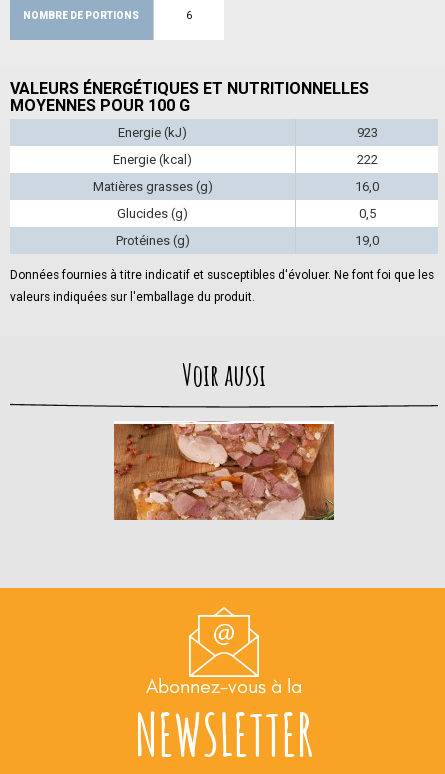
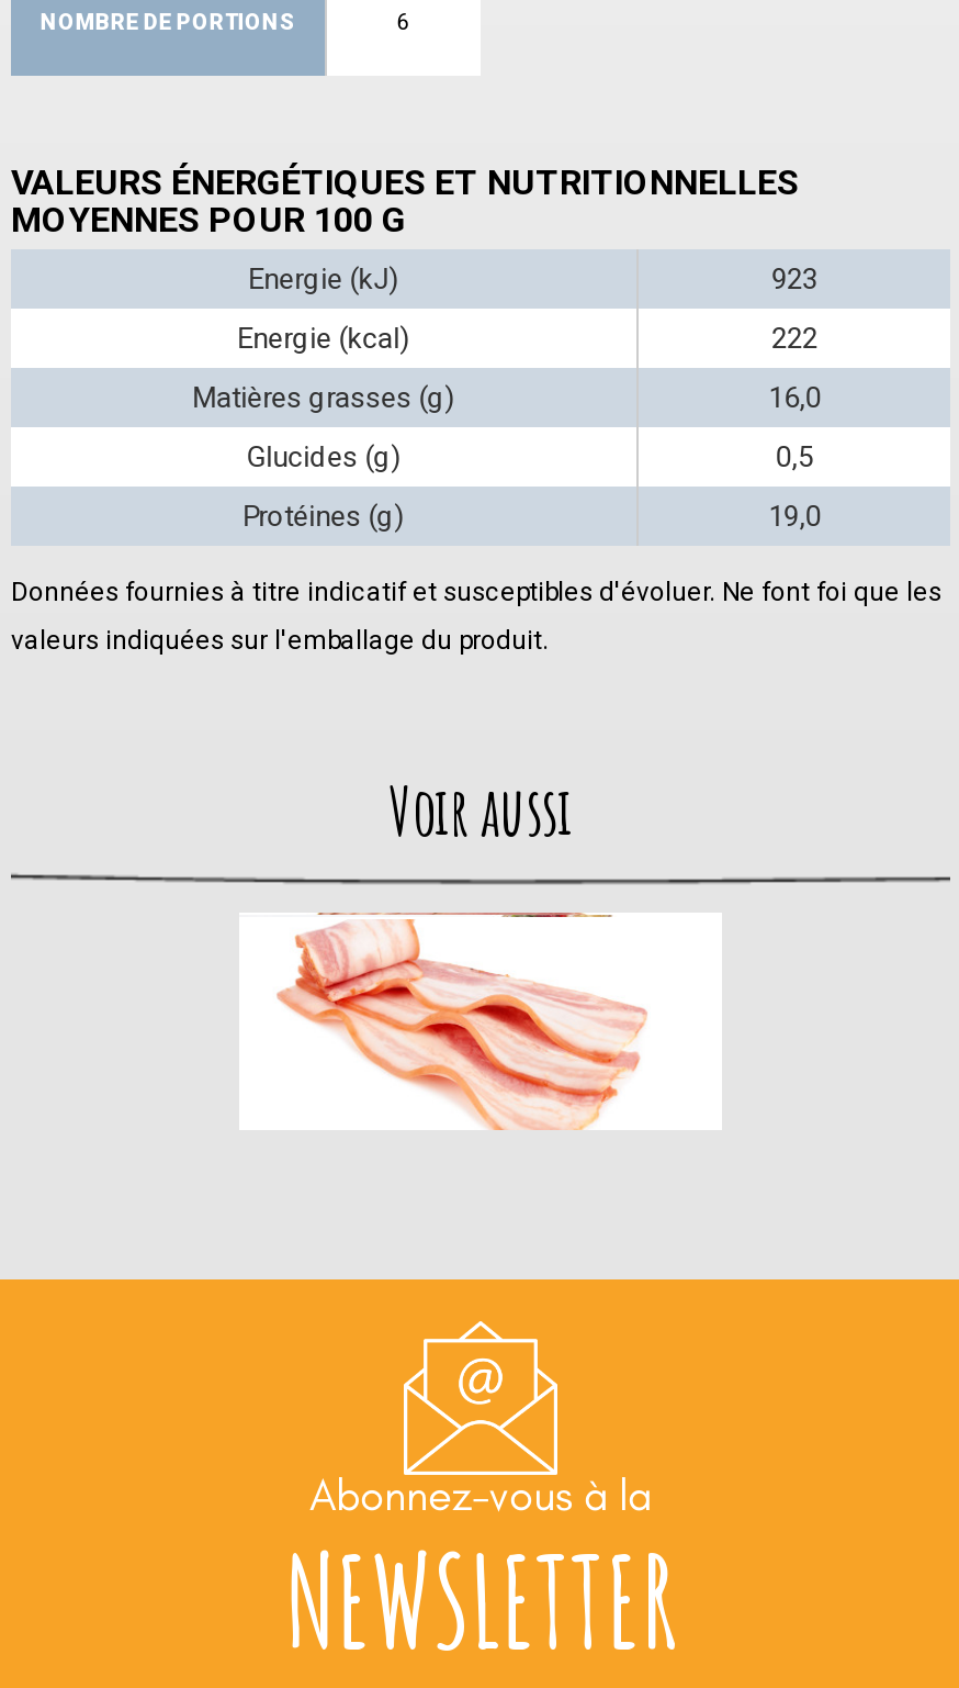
[113,421,335,521] [image] -> [239,910,722,1130] [image]

